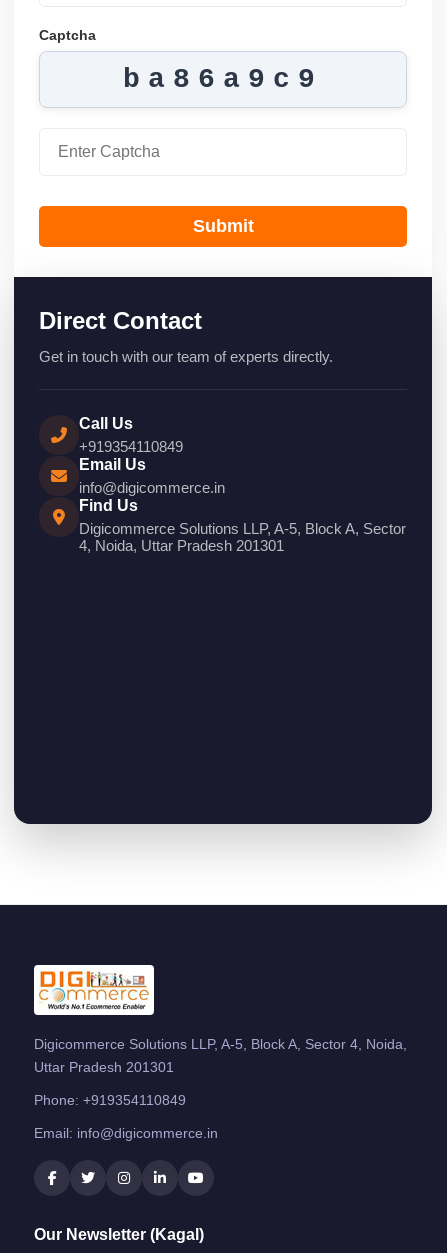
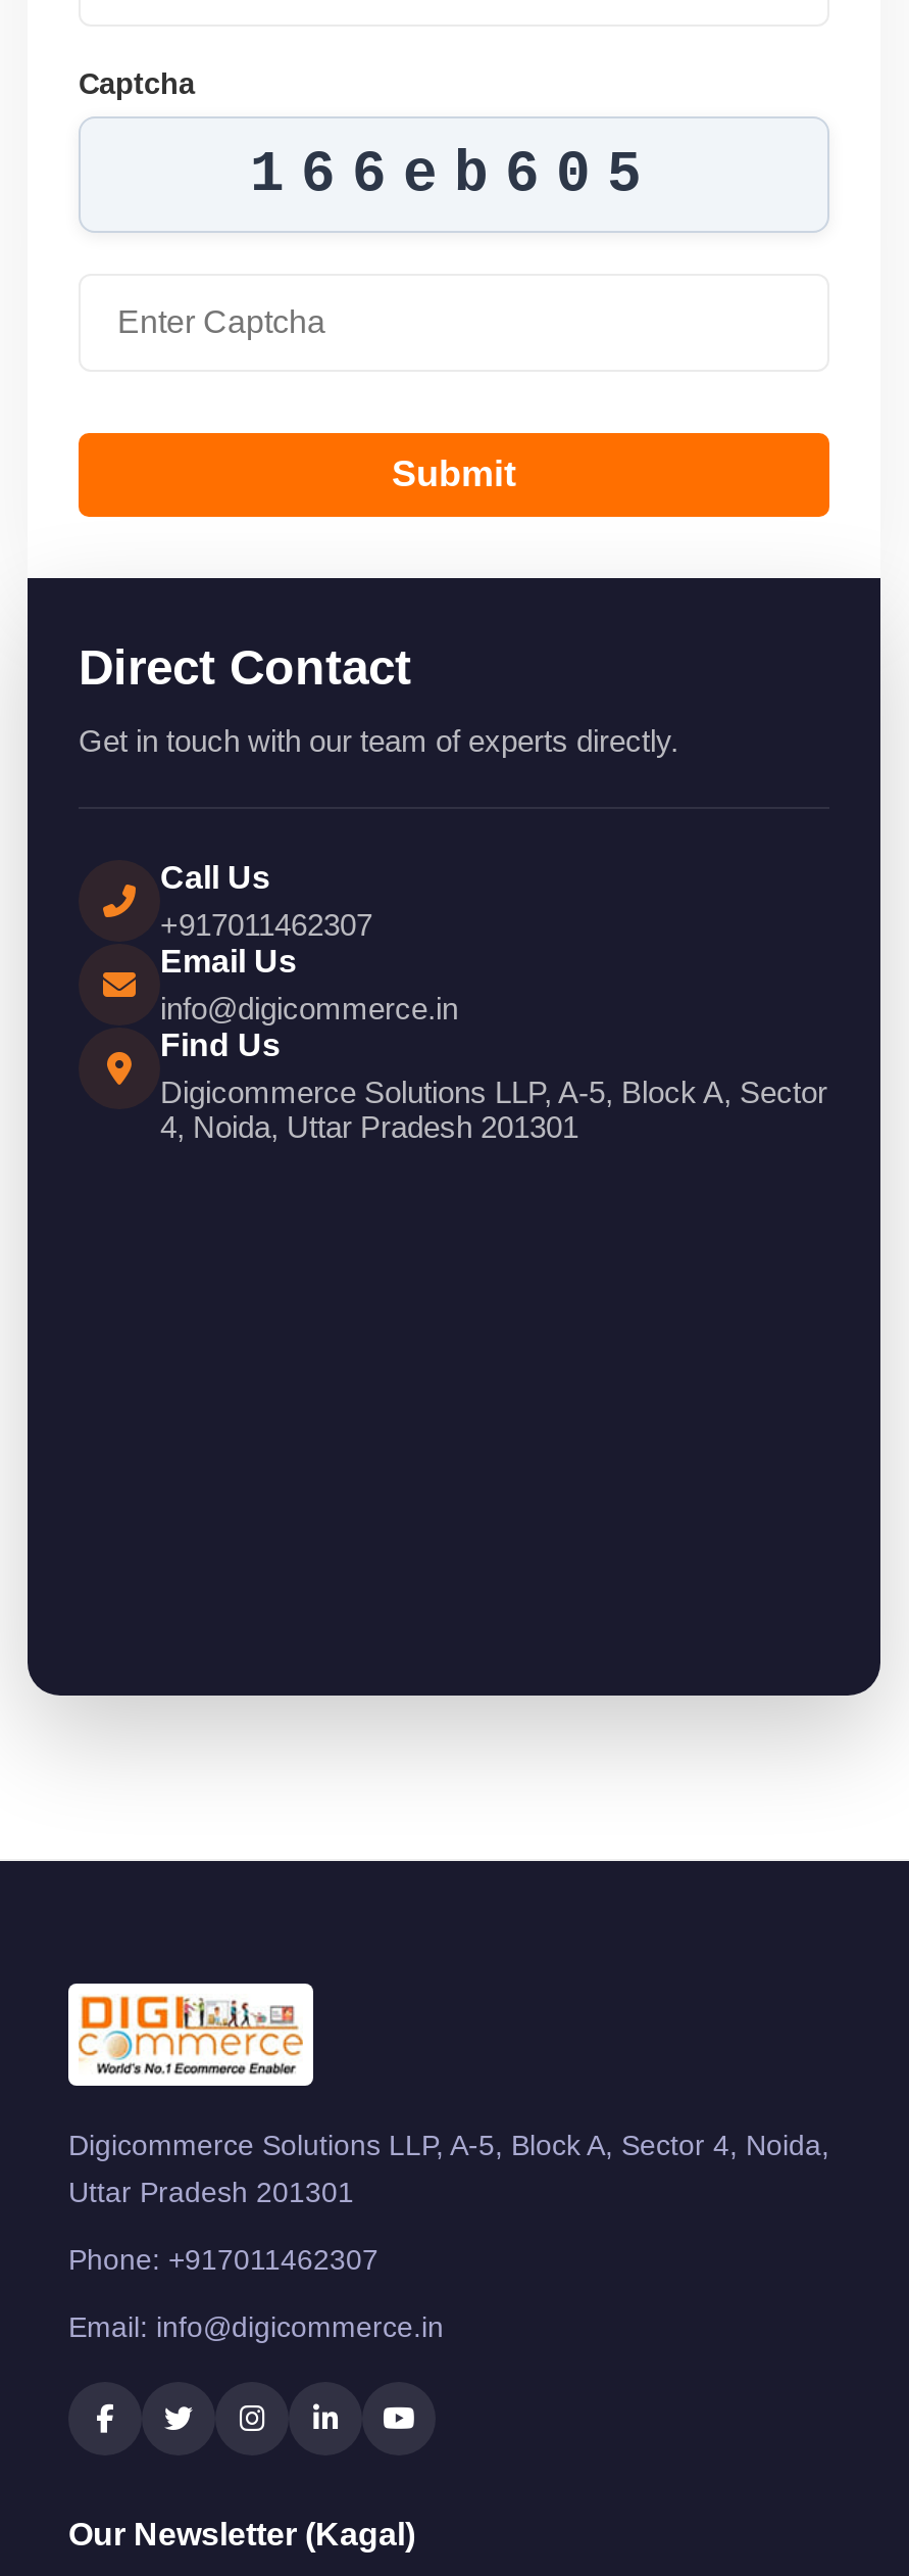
[123,64,323,95] ba86a9c9 -> [250,143,658,206] 166eb605
[79,438,183,455] +919354110849 -> [160,907,372,942] +917011462307
[34,1092,186,1108] Phone: +919354110849 -> [68,2243,378,2276] Phone: +917011462307

